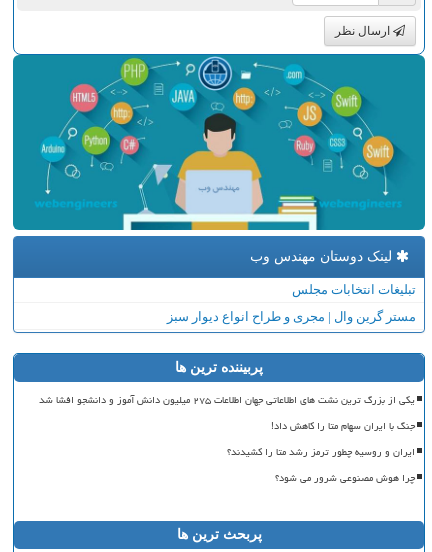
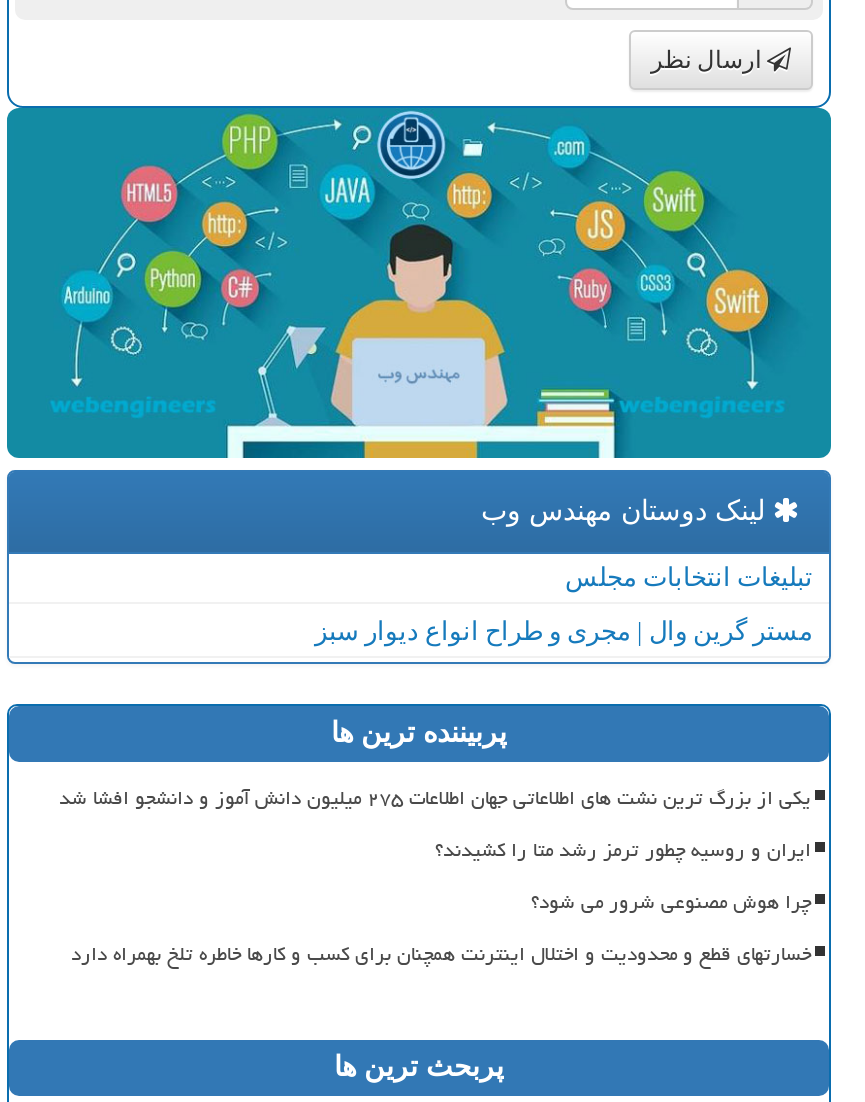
[271,416,415,436] جنگ با ایران سهام متا را کاهش داد! -> none
moved [227,442,415,488] -> [435,829,811,921]: ایران و روسیه چطور ترمز رشد متا را کشیدند؟ | چرا هوش مصنوعی شرور می شود؟
none -> [71,933,811,973] خسارتهای قطع و محدودیت و اختلال اینترنت همچنان برای کسب و کارها خاطره تلخ بهمراه دارد

